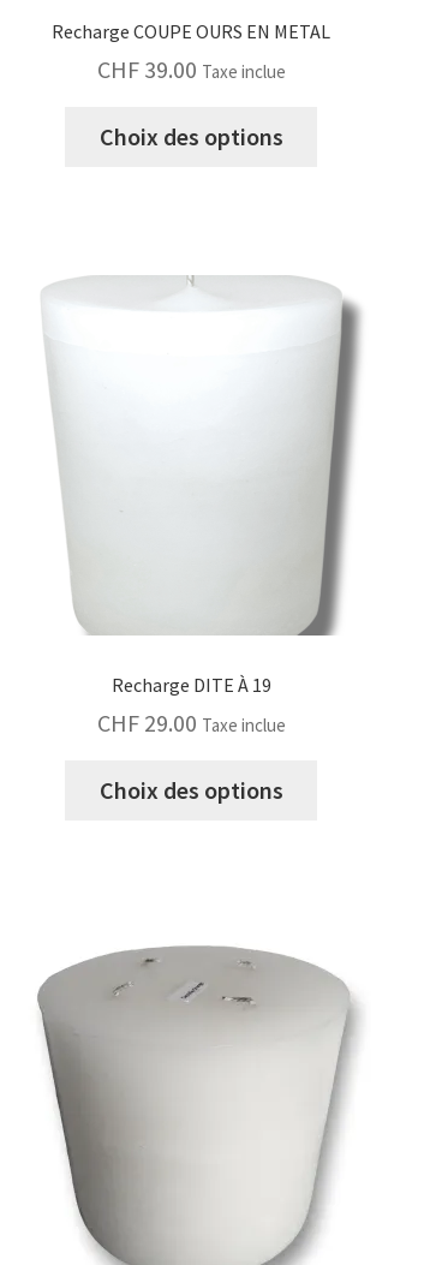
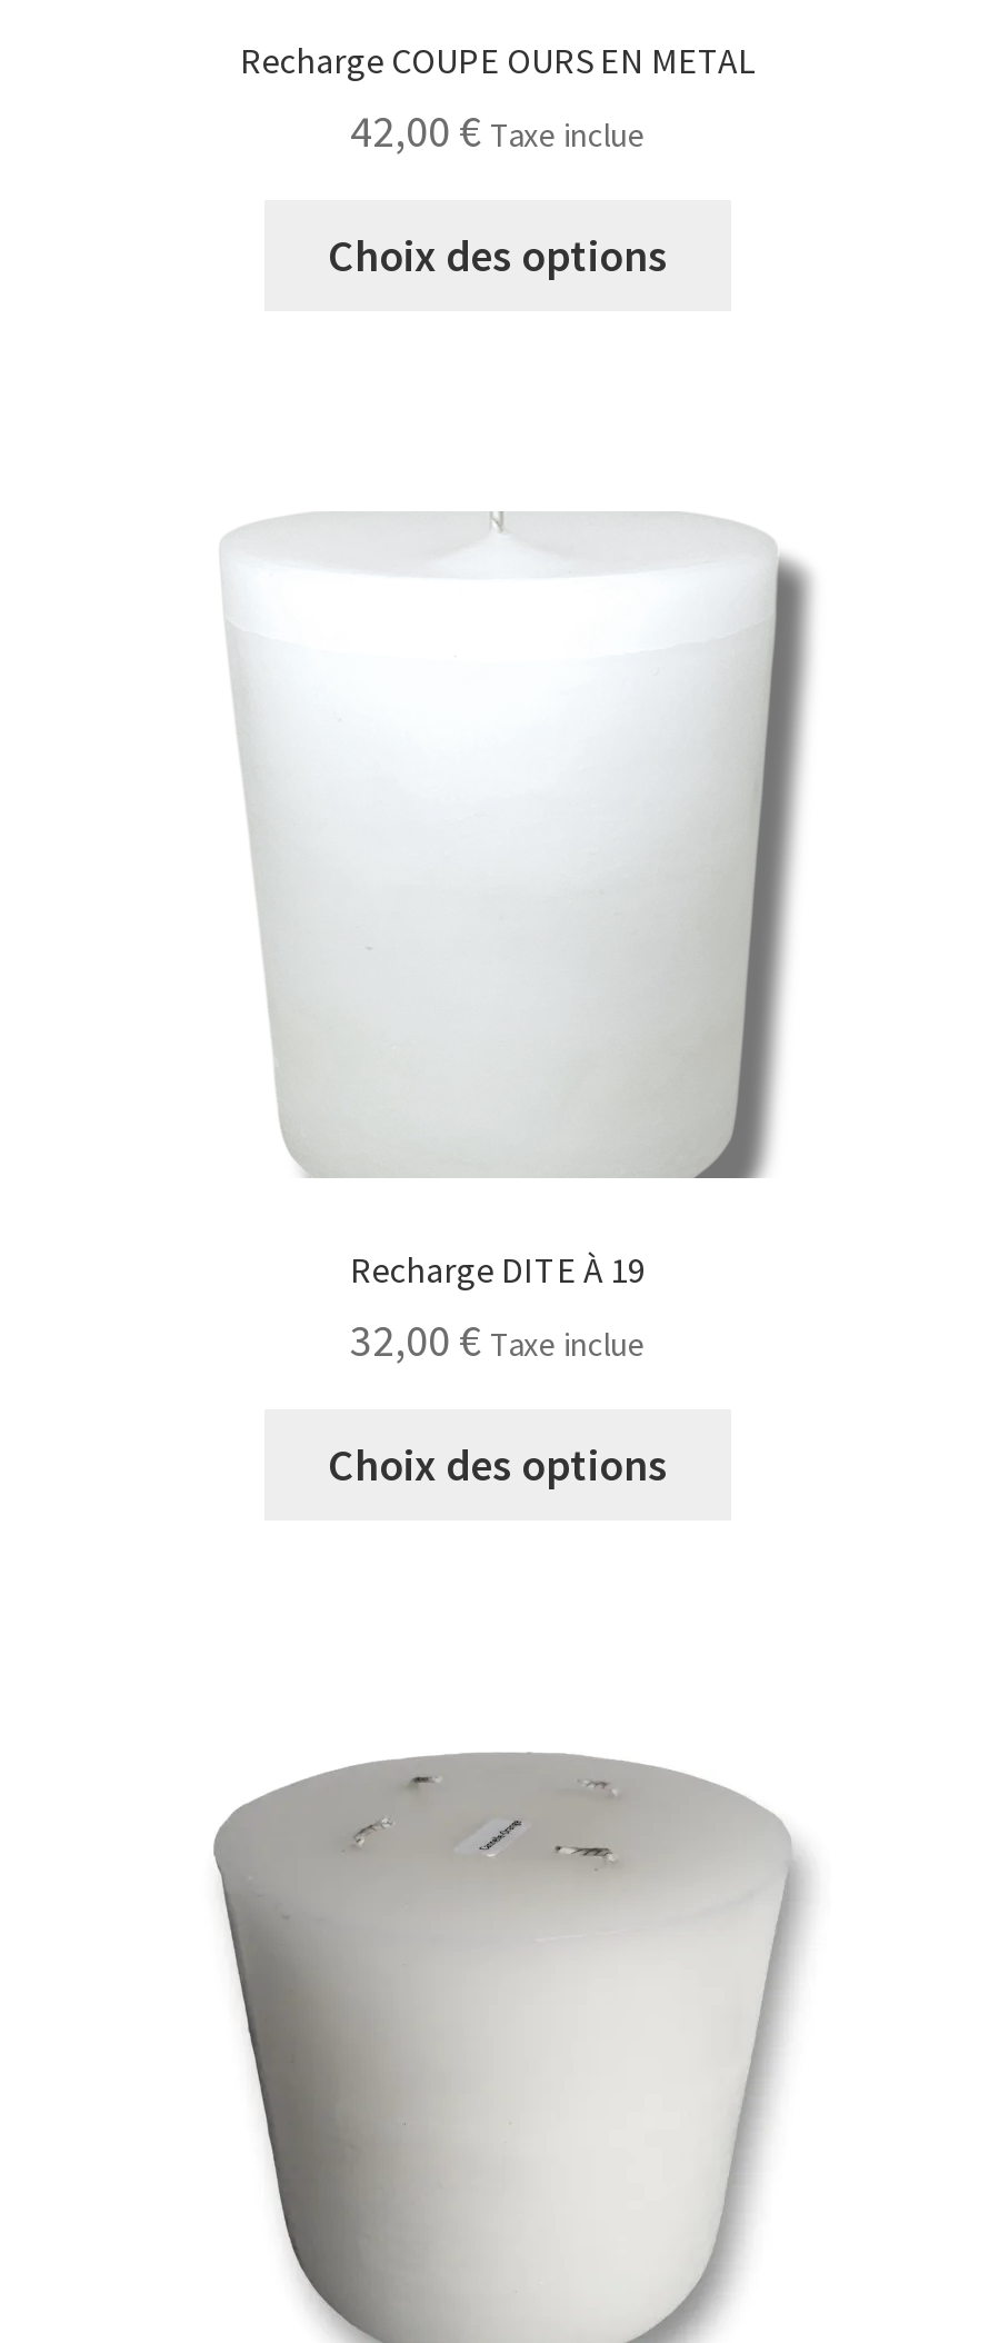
[97,53,285,83] CHF 39.00 Taxe inclue -> [350,101,646,157] 42,00 € Taxe inclue
[97,707,285,737] CHF 29.00 Taxe inclue -> [350,1311,646,1366] 32,00 € Taxe inclue

